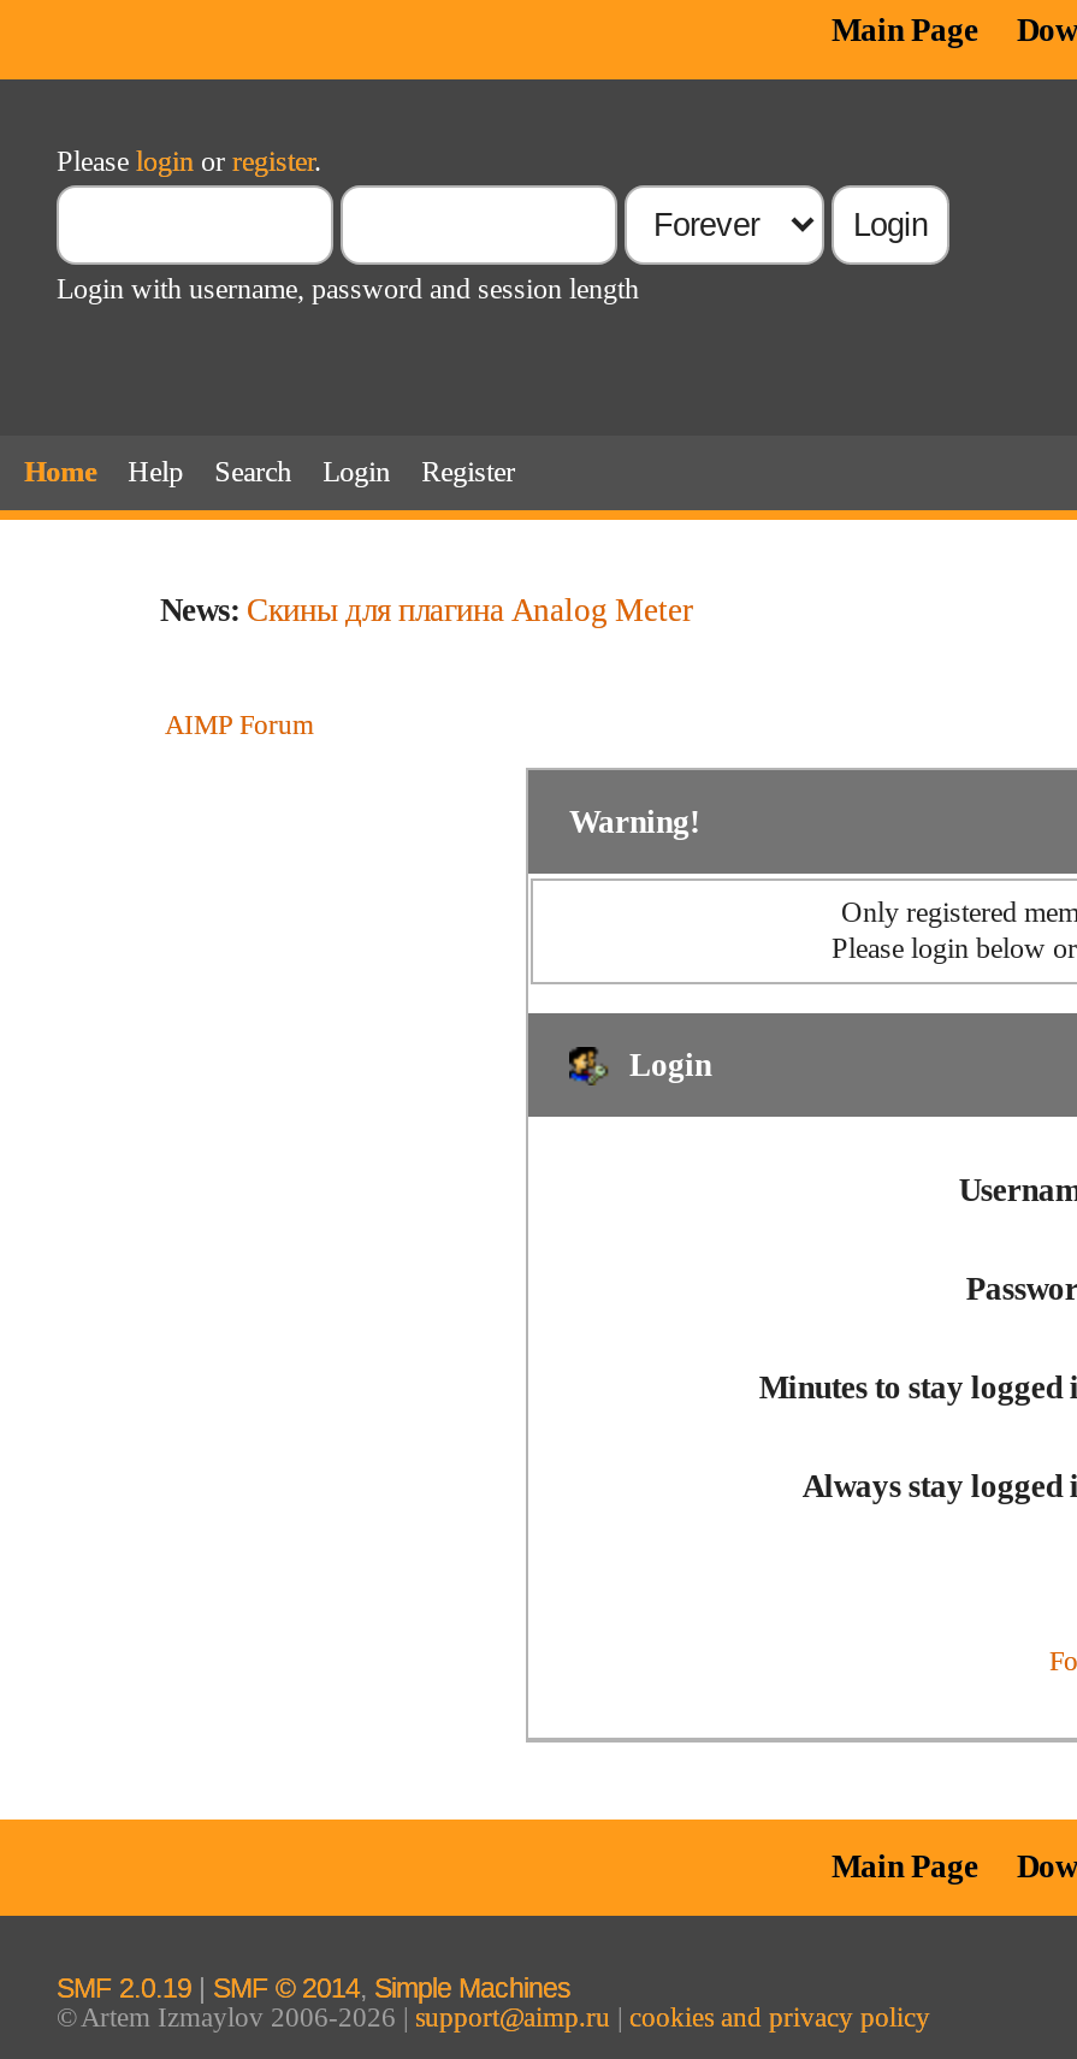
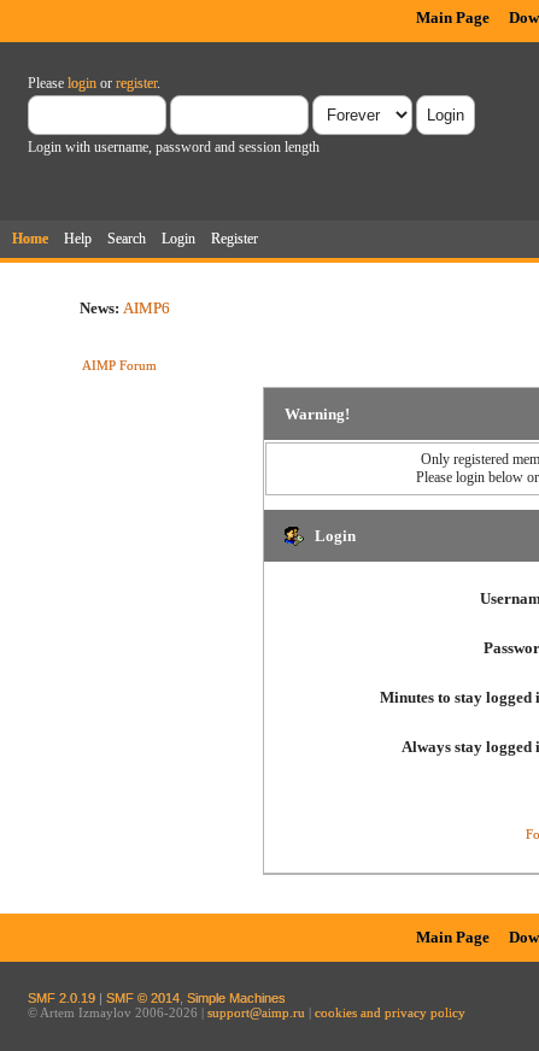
[160,592,692,628] News: Скины для плагина Analog Meter -> [80,299,170,317] News: AIMP6

